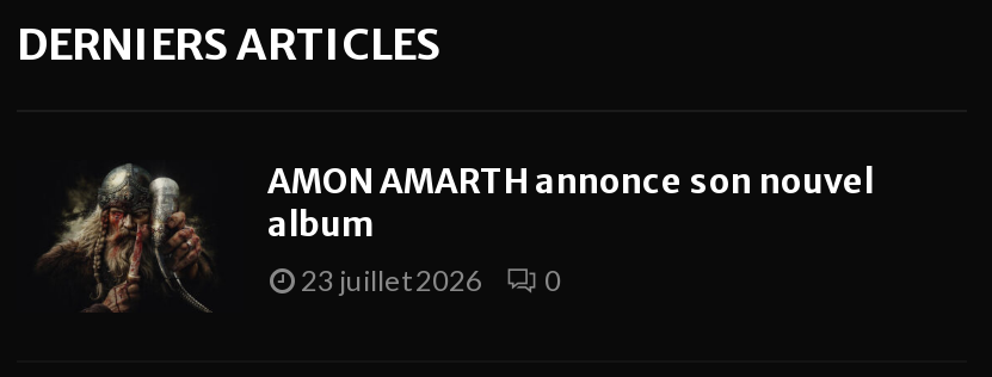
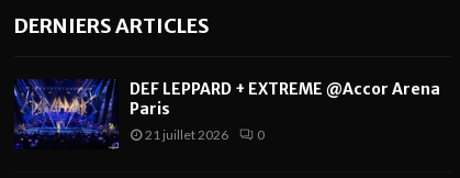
[17,160,874,313] [image] | AMON AMARTH annonce son nouvel | album | 23 juillet 2026 -> [13,78,440,149] [image] | DEF LEPPARD + EXTREME @Accor Arena | Paris | 21 juillet 2026

